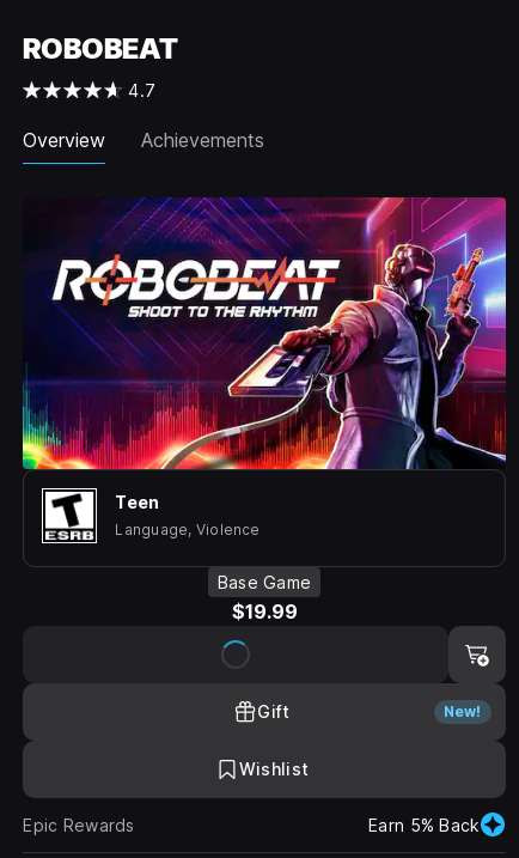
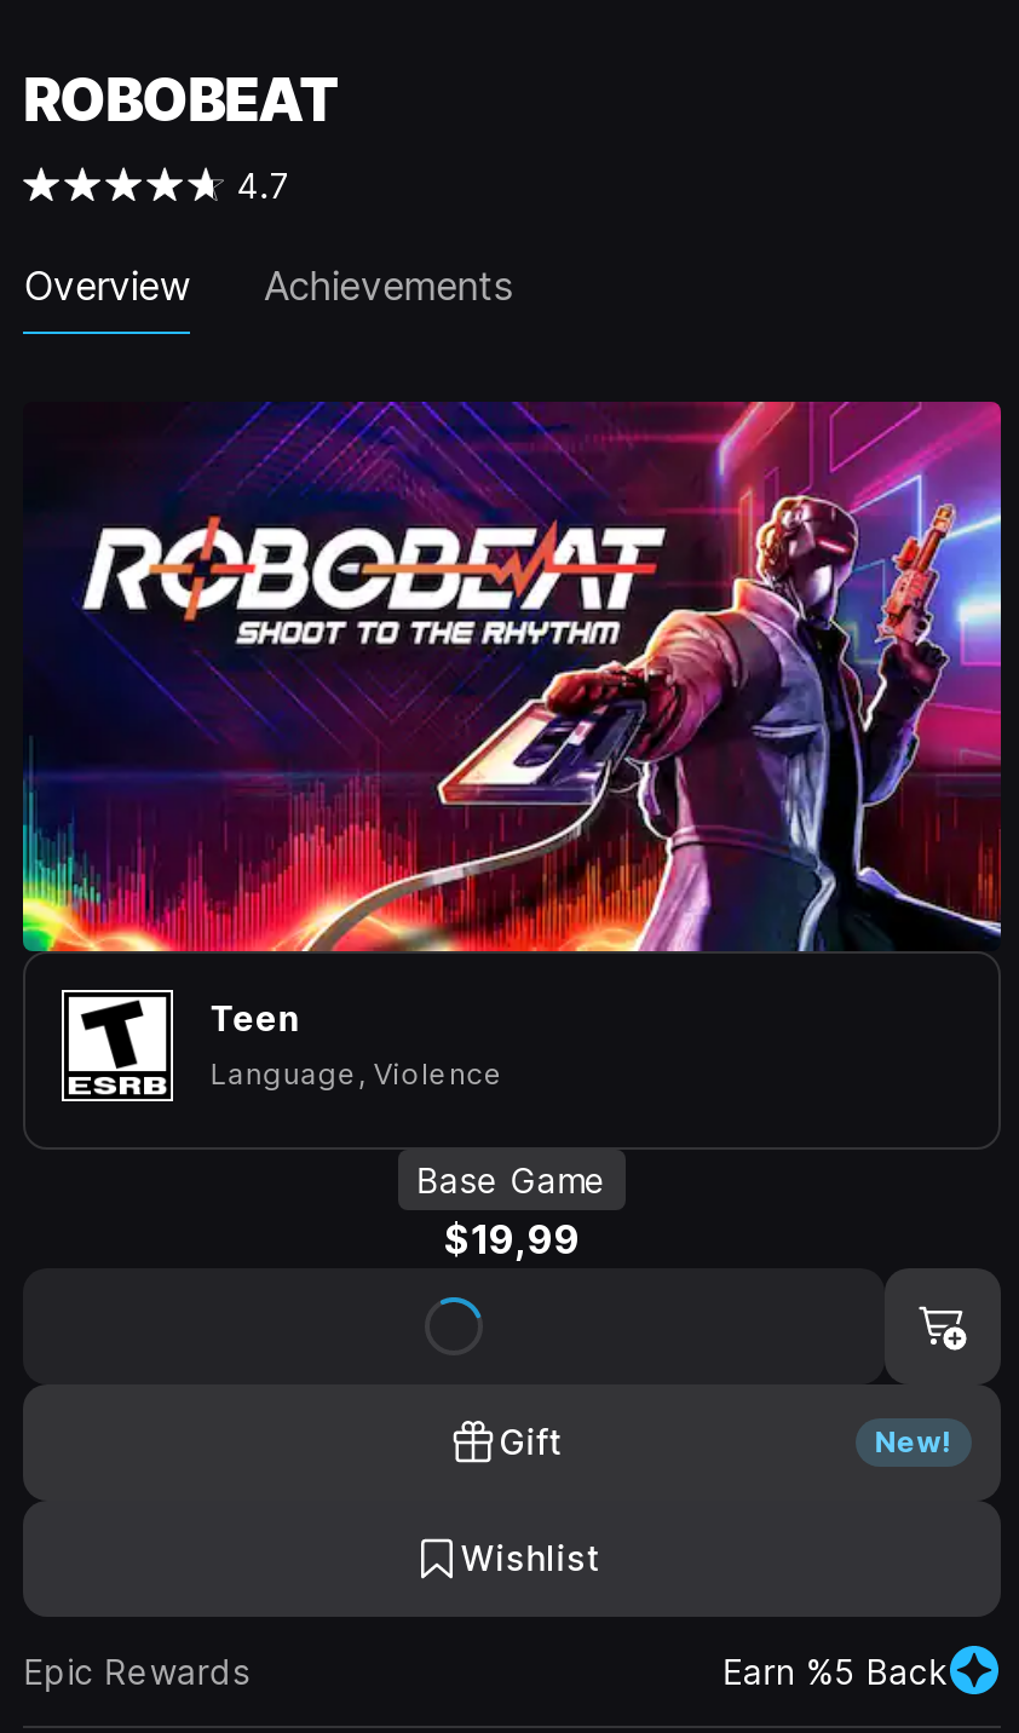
[231,599,297,623] $19.99 -> [444,1215,580,1263] $19,99
[369,815,480,835] Earn 5% Back -> [723,1650,949,1692] Earn %5 Back

